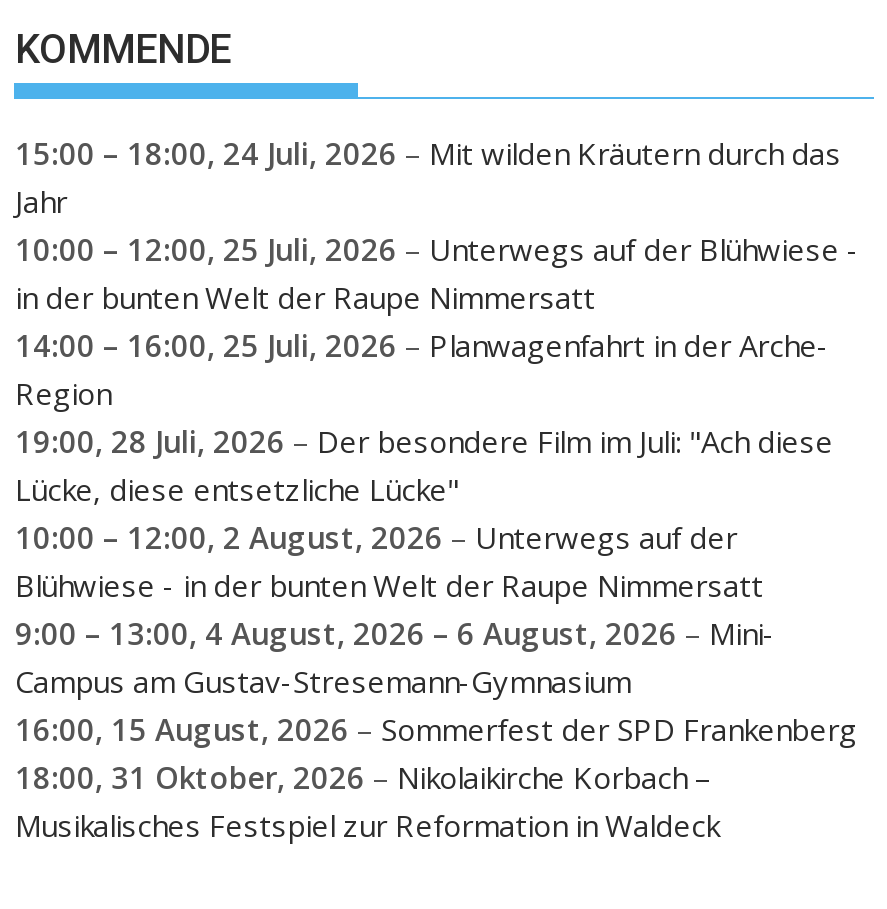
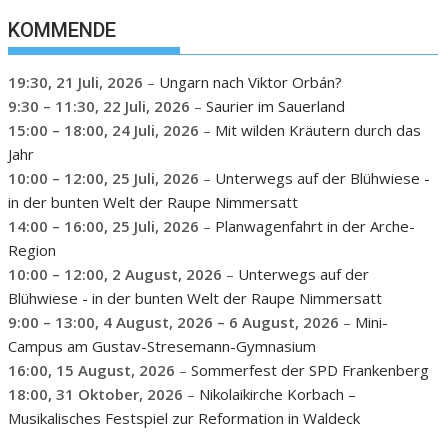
none -> [8,72,345,116] 19:30, 21 Juli, 2026 – Ungarn nach Viktor Orbán? | 9:30 – 11:30, 22 Juli, 2026 – Saurier im Sauerland
moved [15,133,859,413] -> [8,120,430,260]: 15:00 – 18:00, 24 Juli, 2026 – Mit wilden Kräutern durch das | Jahr | 10:00 – 12:00, 25 Juli, 2026 – Unterwegs auf der Blühwiese - | in der bunten Welt der Raupe Nimmersatt | 14:00 – 16:00, 25 Juli, 2026 – Planwagenfahrt in der Arche- | Region
[15,421,833,509] 19:00, 28 Juli, 2026 – Der besondere Film im Juli: "Ach diese | Lücke, diese entsetzliche Lücke" -> none

